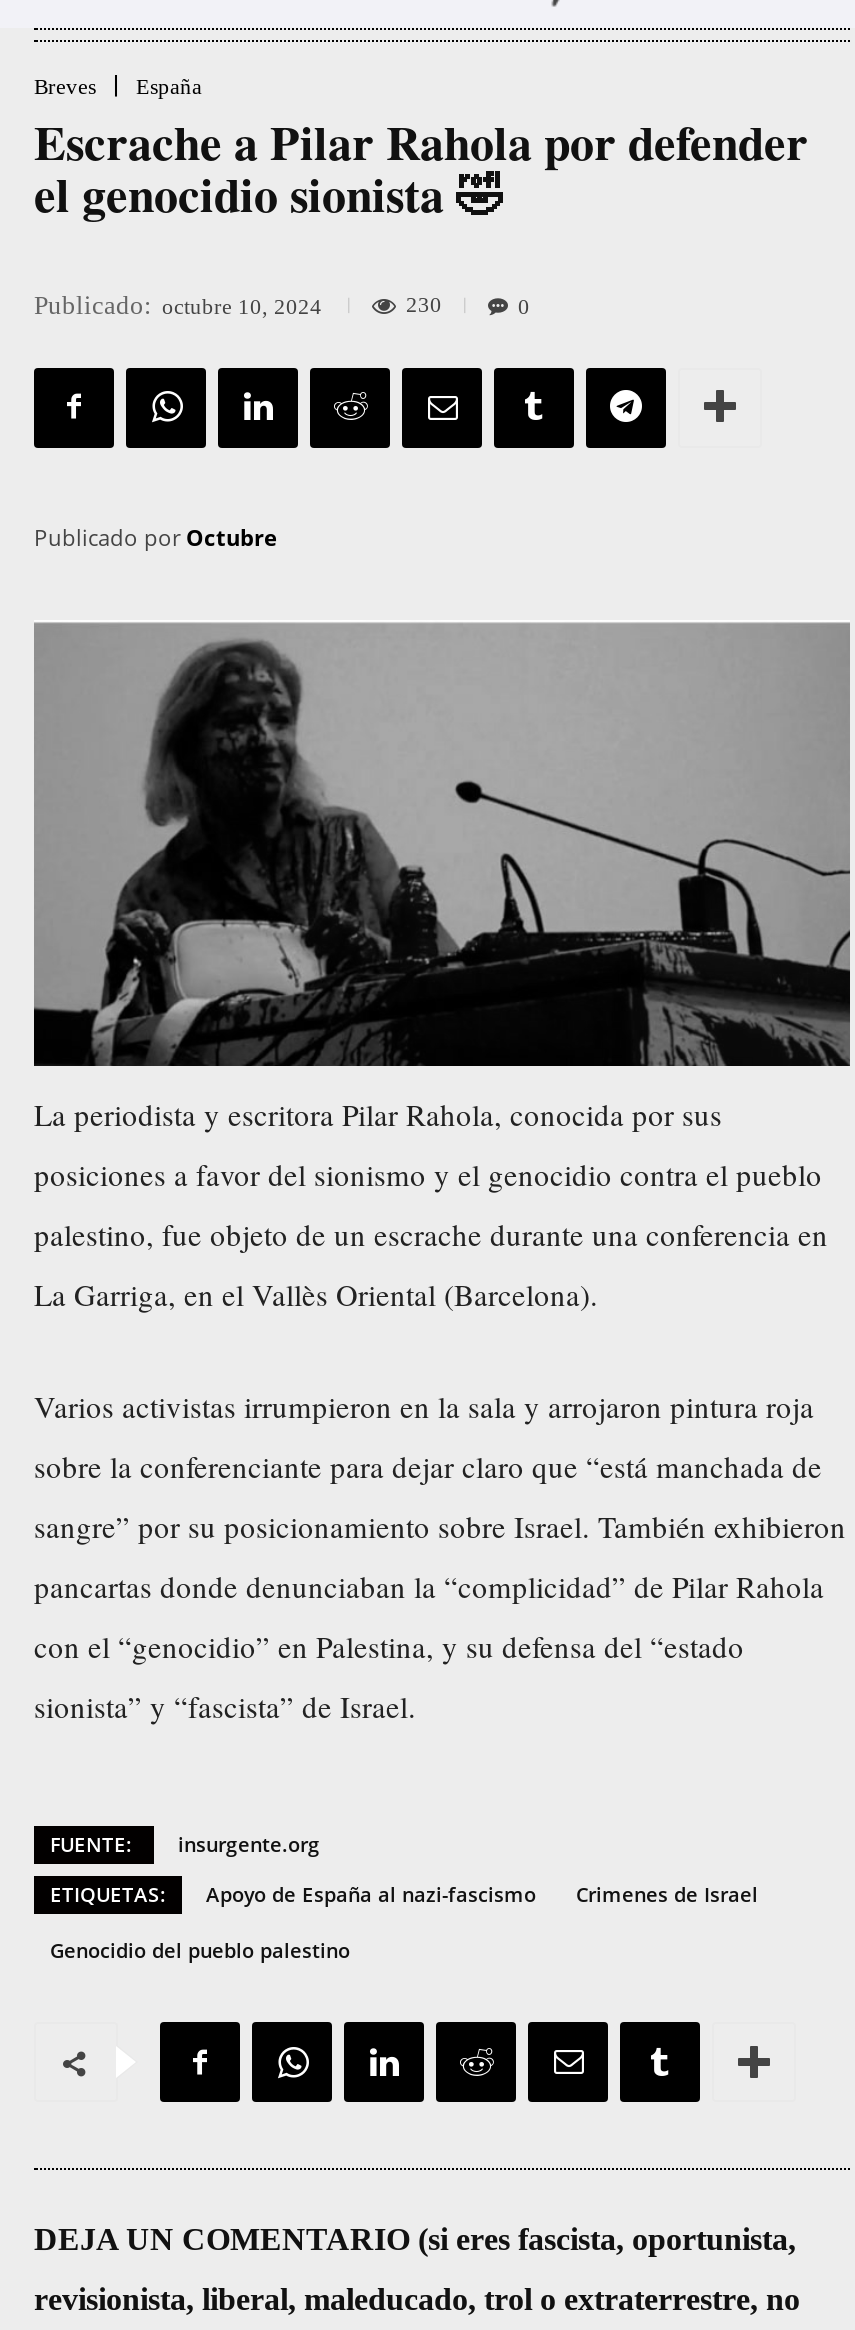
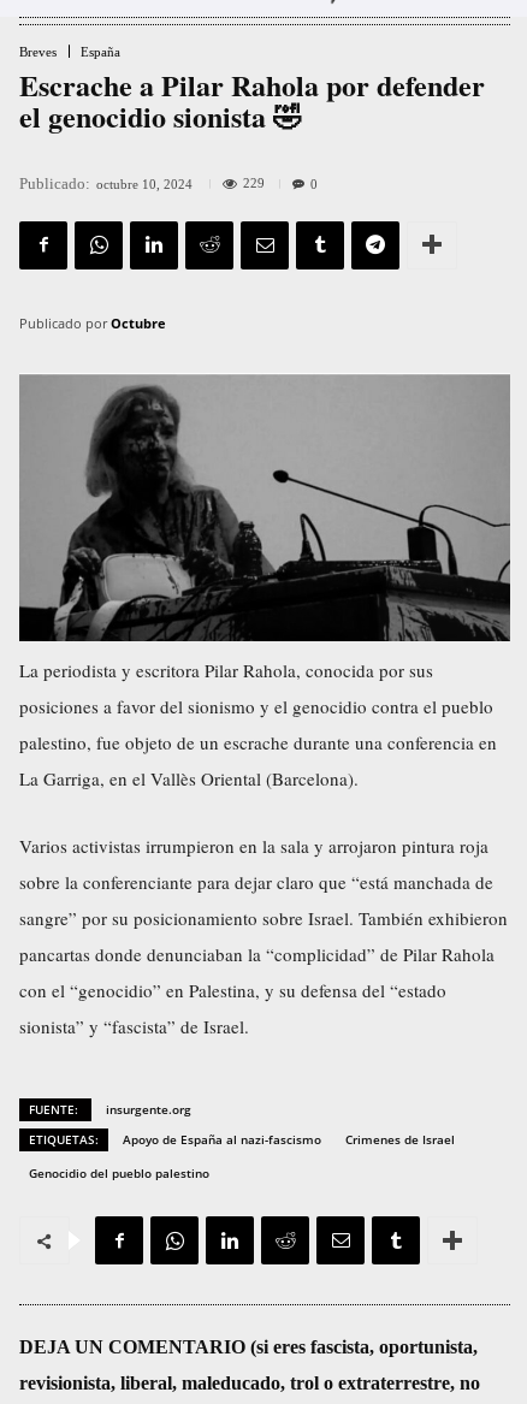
[406,293,442,317] 230 -> [243,176,265,191] 229

